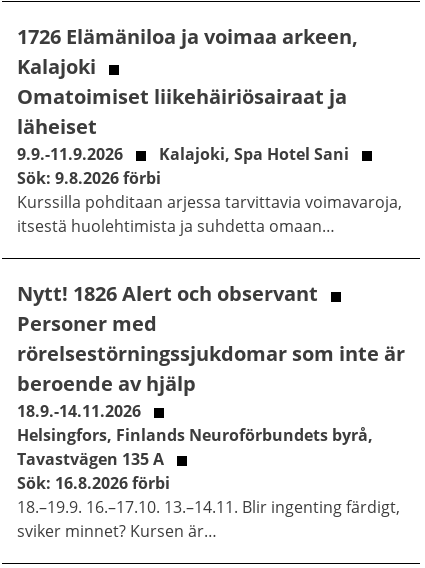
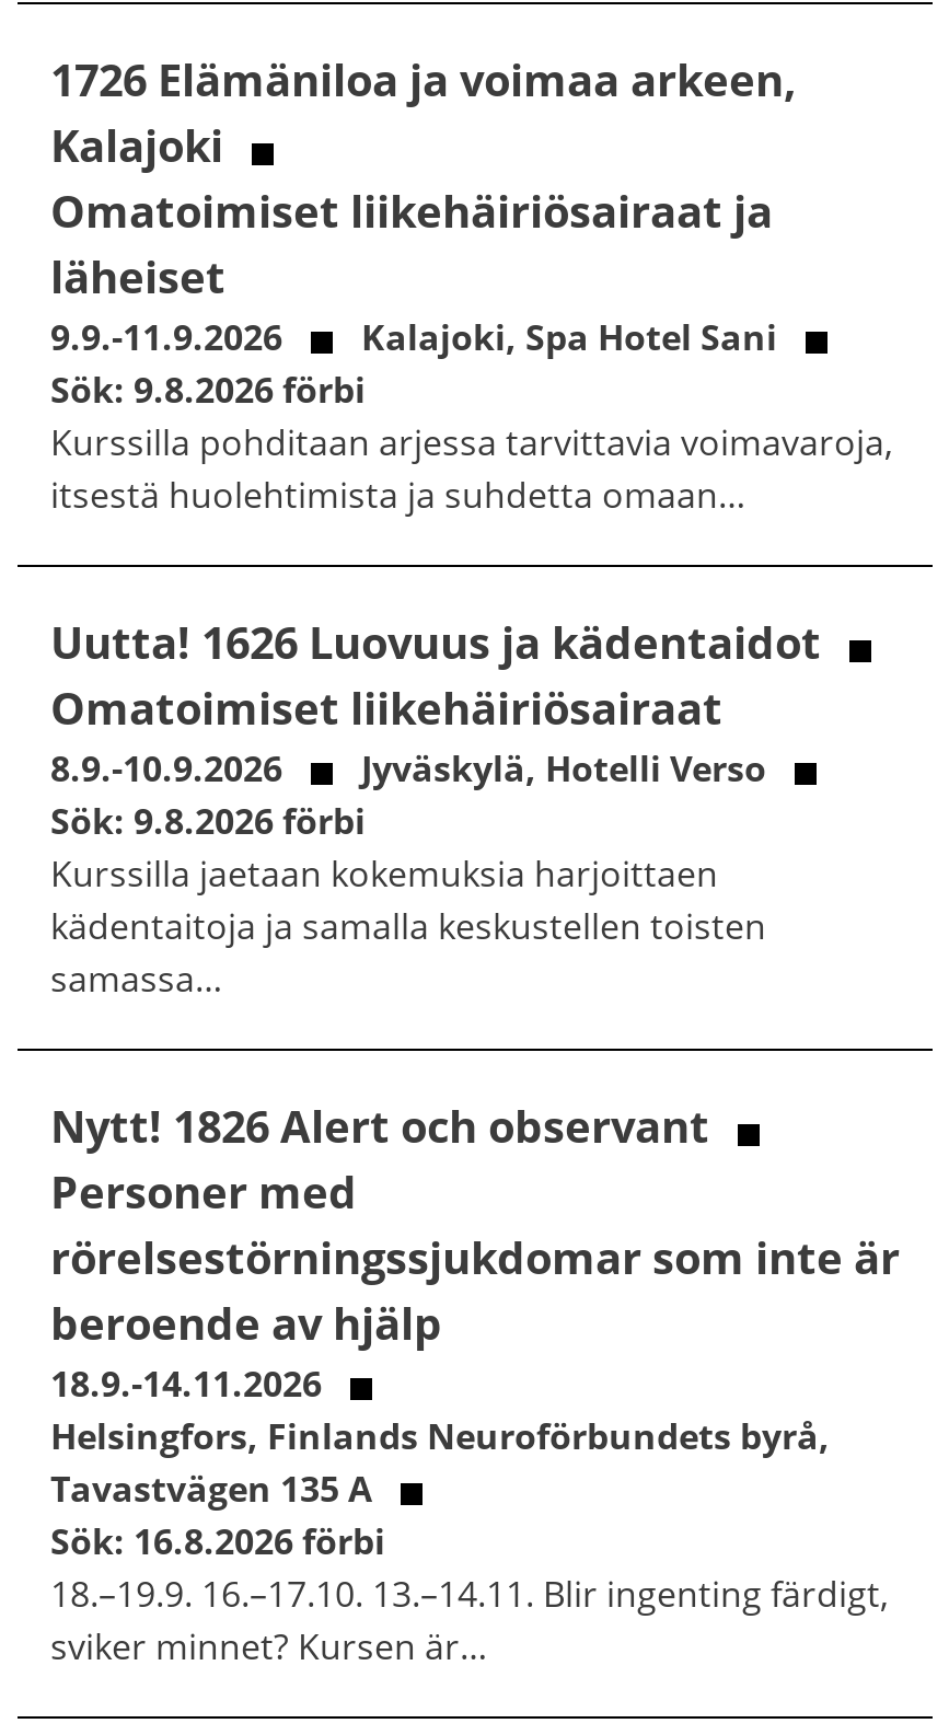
none -> [50,613,821,1003] Uutta! 1626 Luovuus ja kädentaidot | Omatoimiset liikehäiriösairaat | 8.9.-10.9.2026 | Jyväskylä, Hotelli Verso | Sök: 9.8.2026 förbi | Kurssilla jaetaan kokemuksia harjoittaen | kädentaitoja ja samalla keskustellen toisten | samassa…

